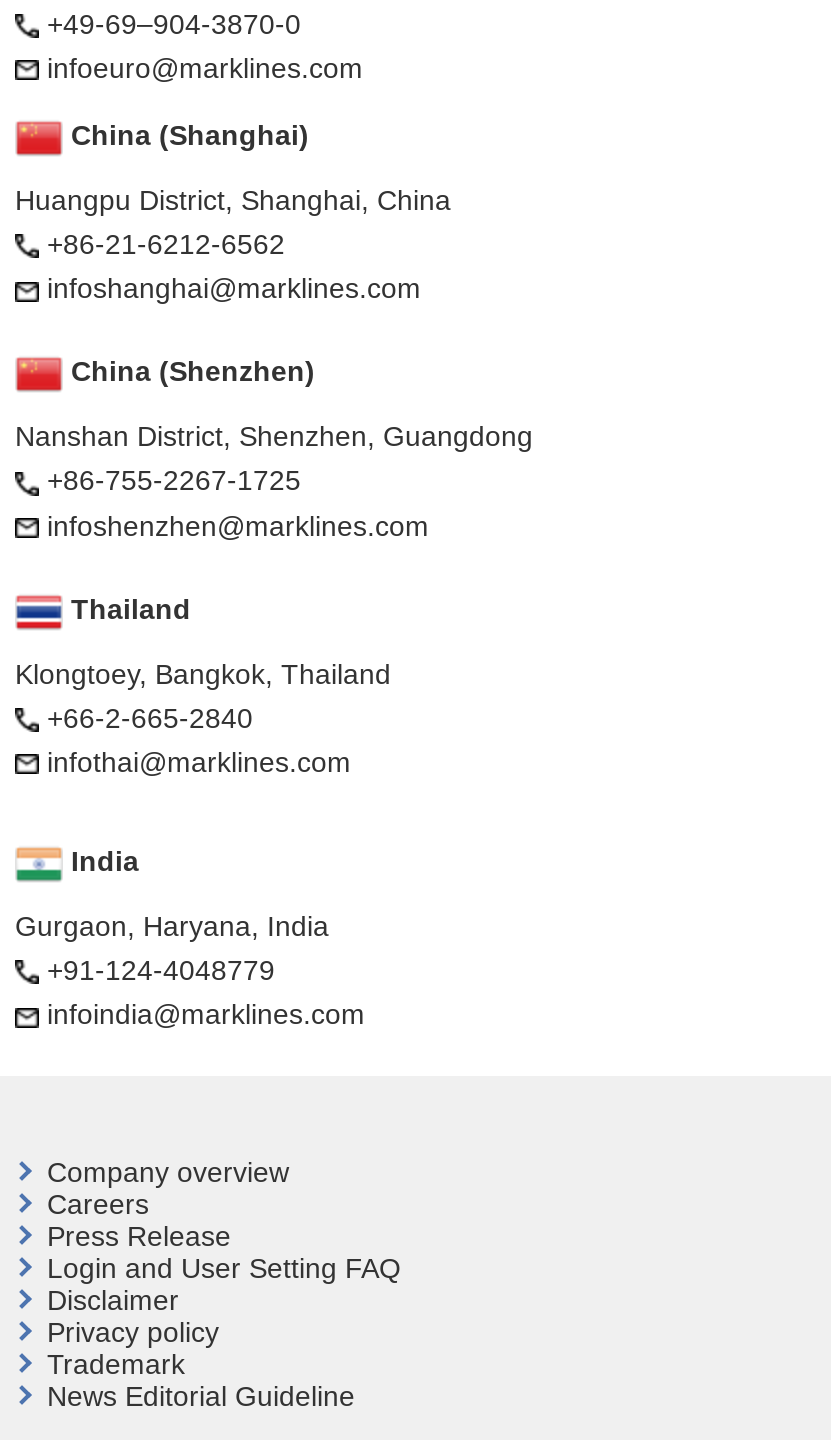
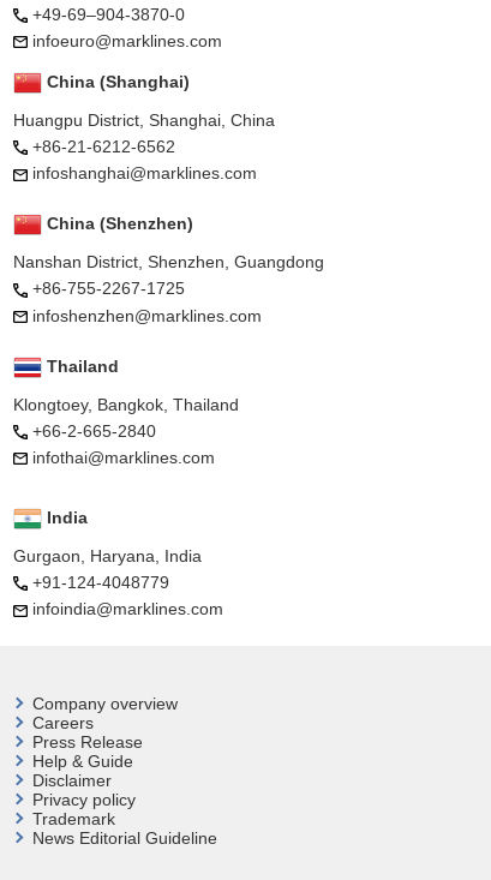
[47,1253,401,1285] Login and User Setting FAQ -> [32,752,133,771] Help & Guide

